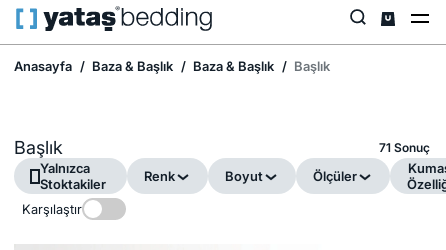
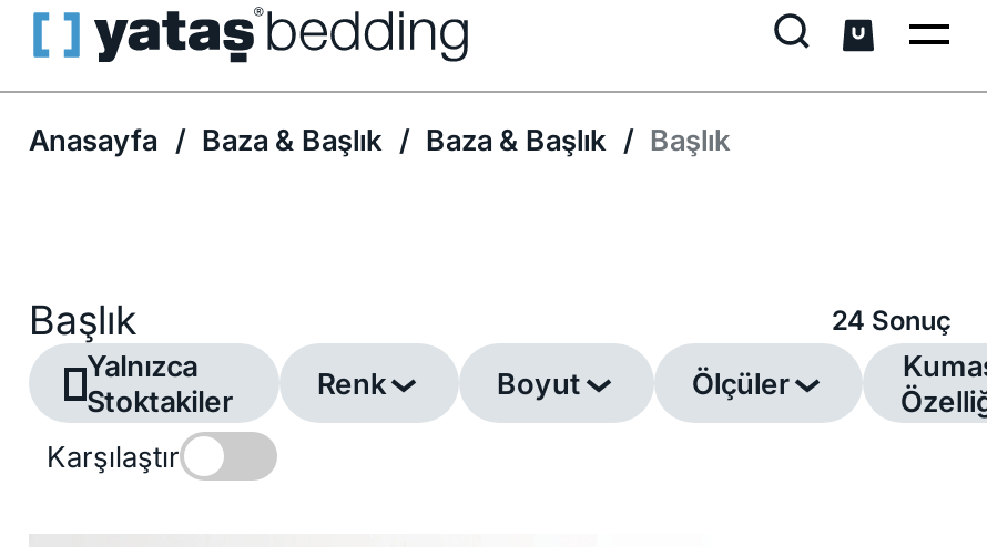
[379,140,430,155] 71 Sonuç -> [832,303,952,337] 24 Sonuç

